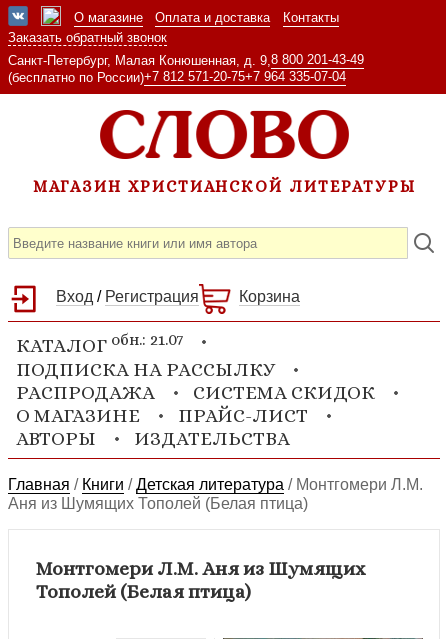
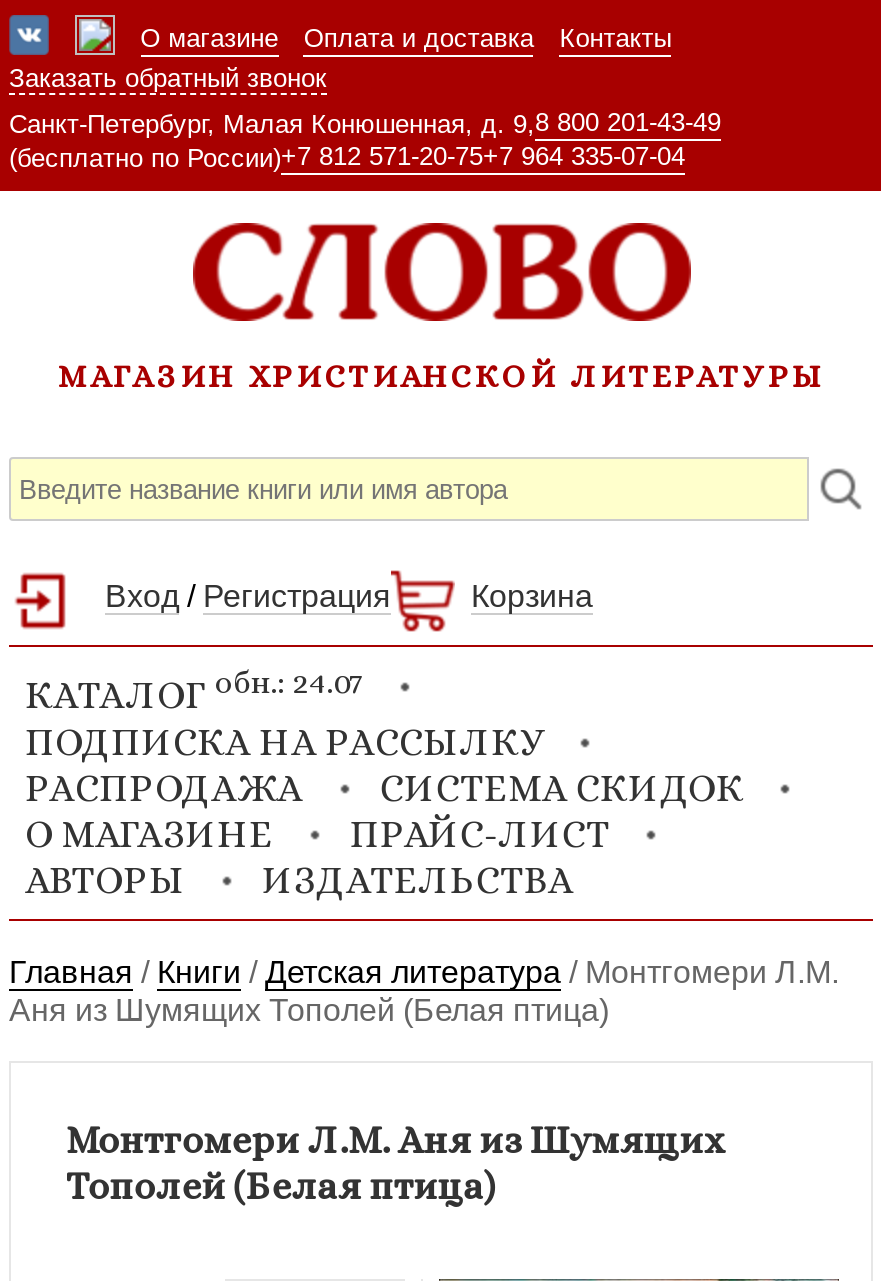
[16,330,183,357] КАТАЛОГ обн.: 21.07 -> [25,664,363,717] КАТАЛОГ обн.: 24.07

